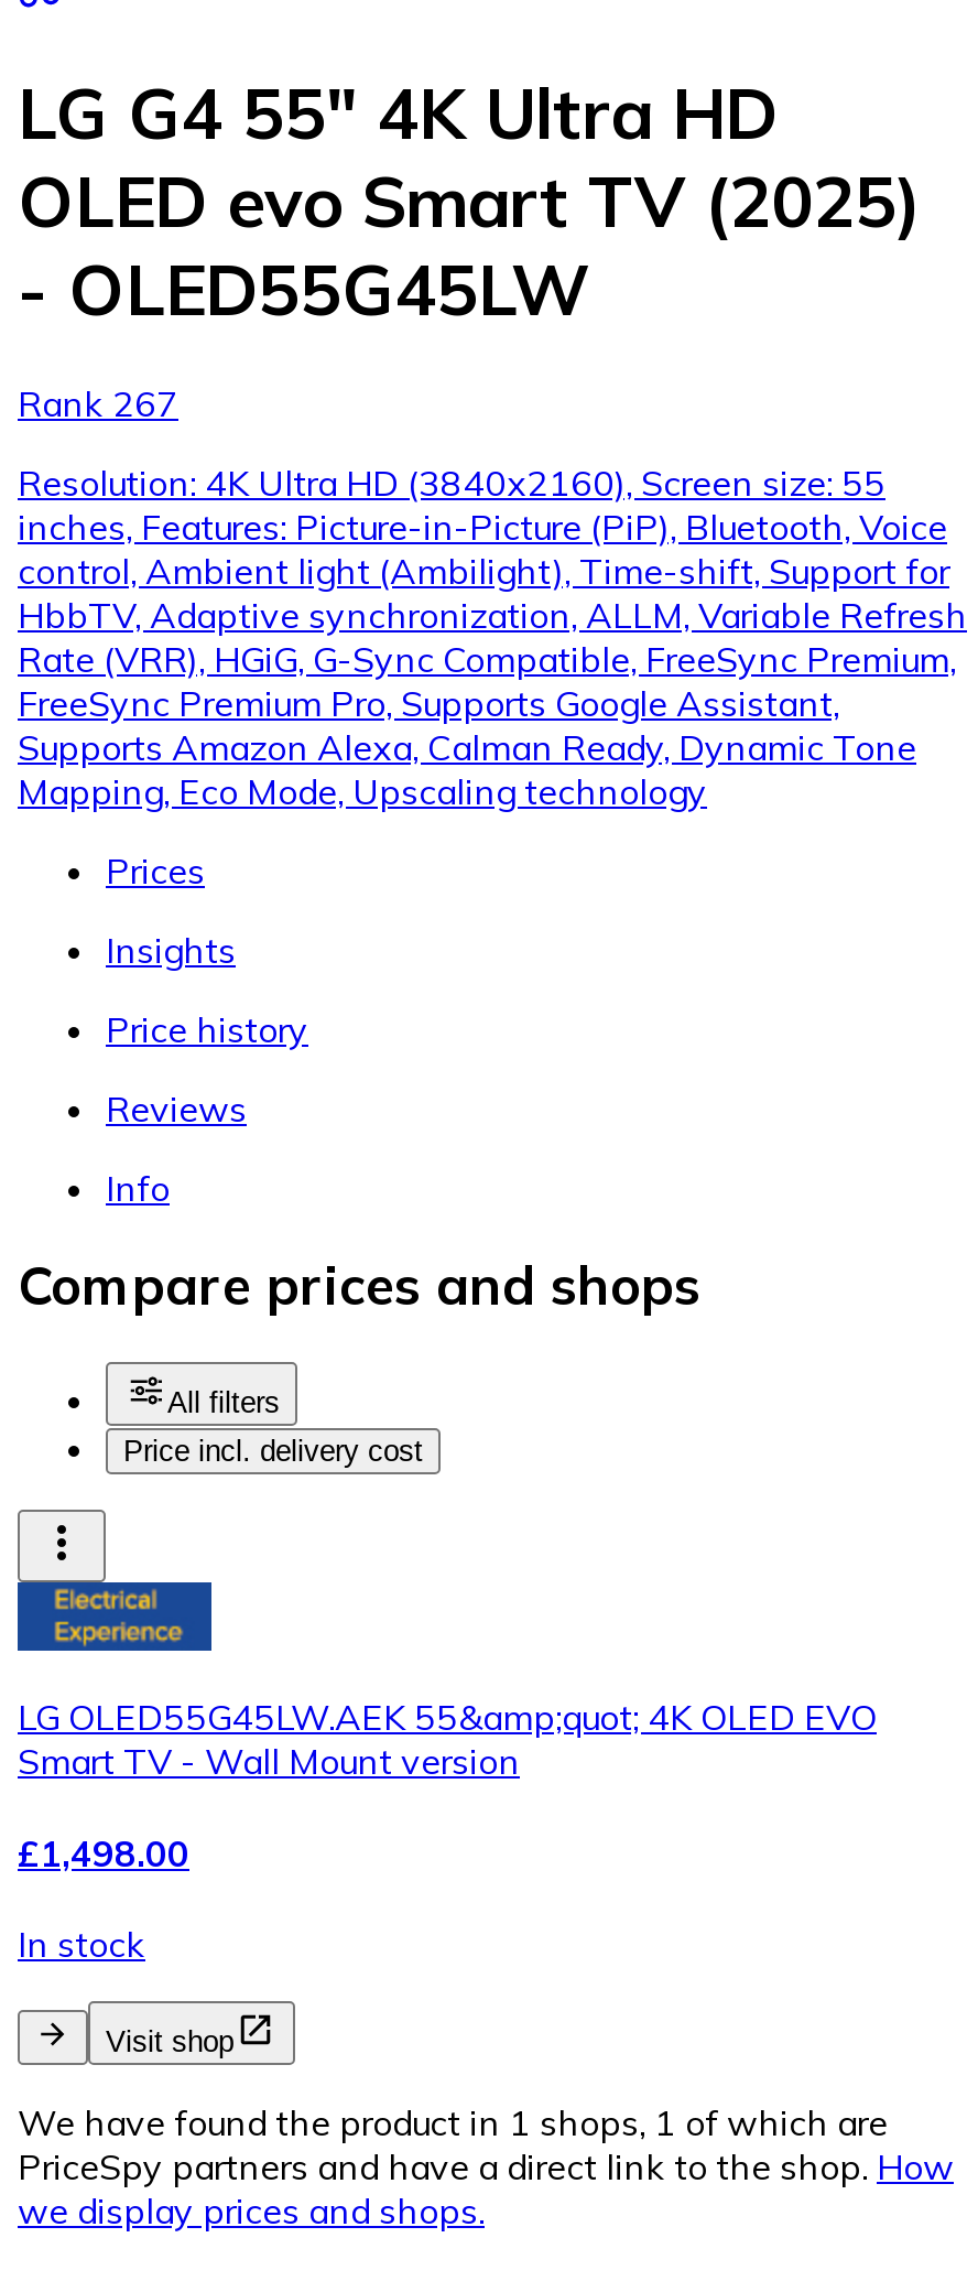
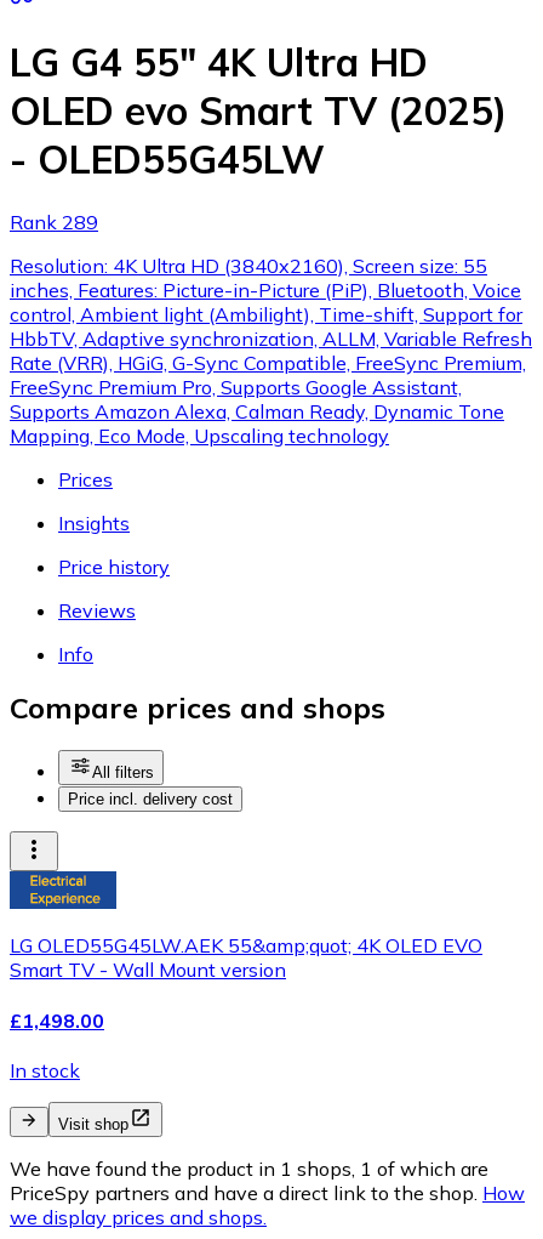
[18,380,178,424] Rank 267 -> [10,209,98,234] Rank 289

